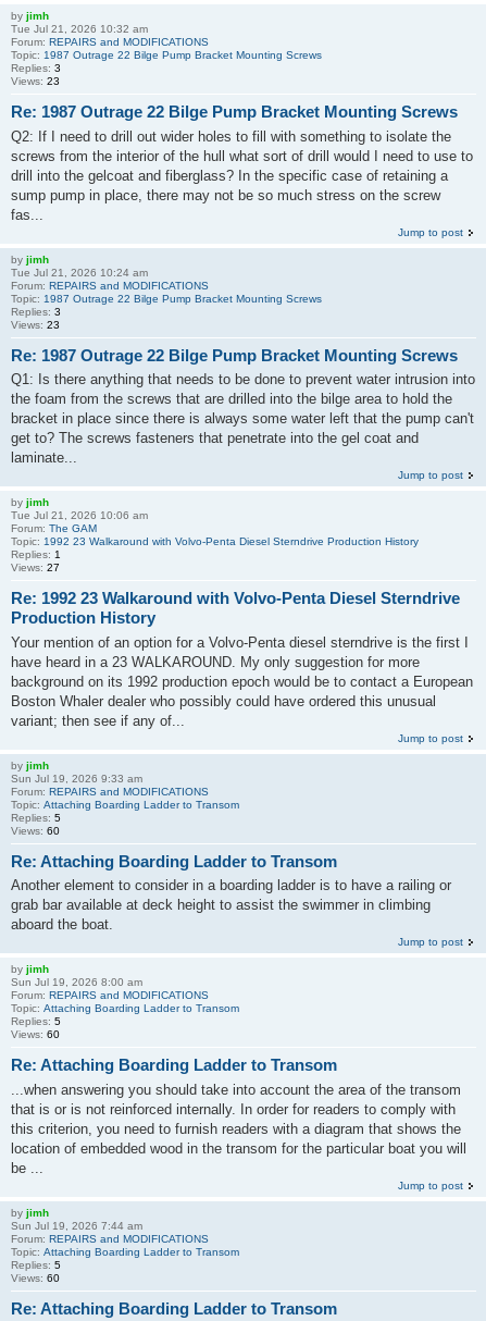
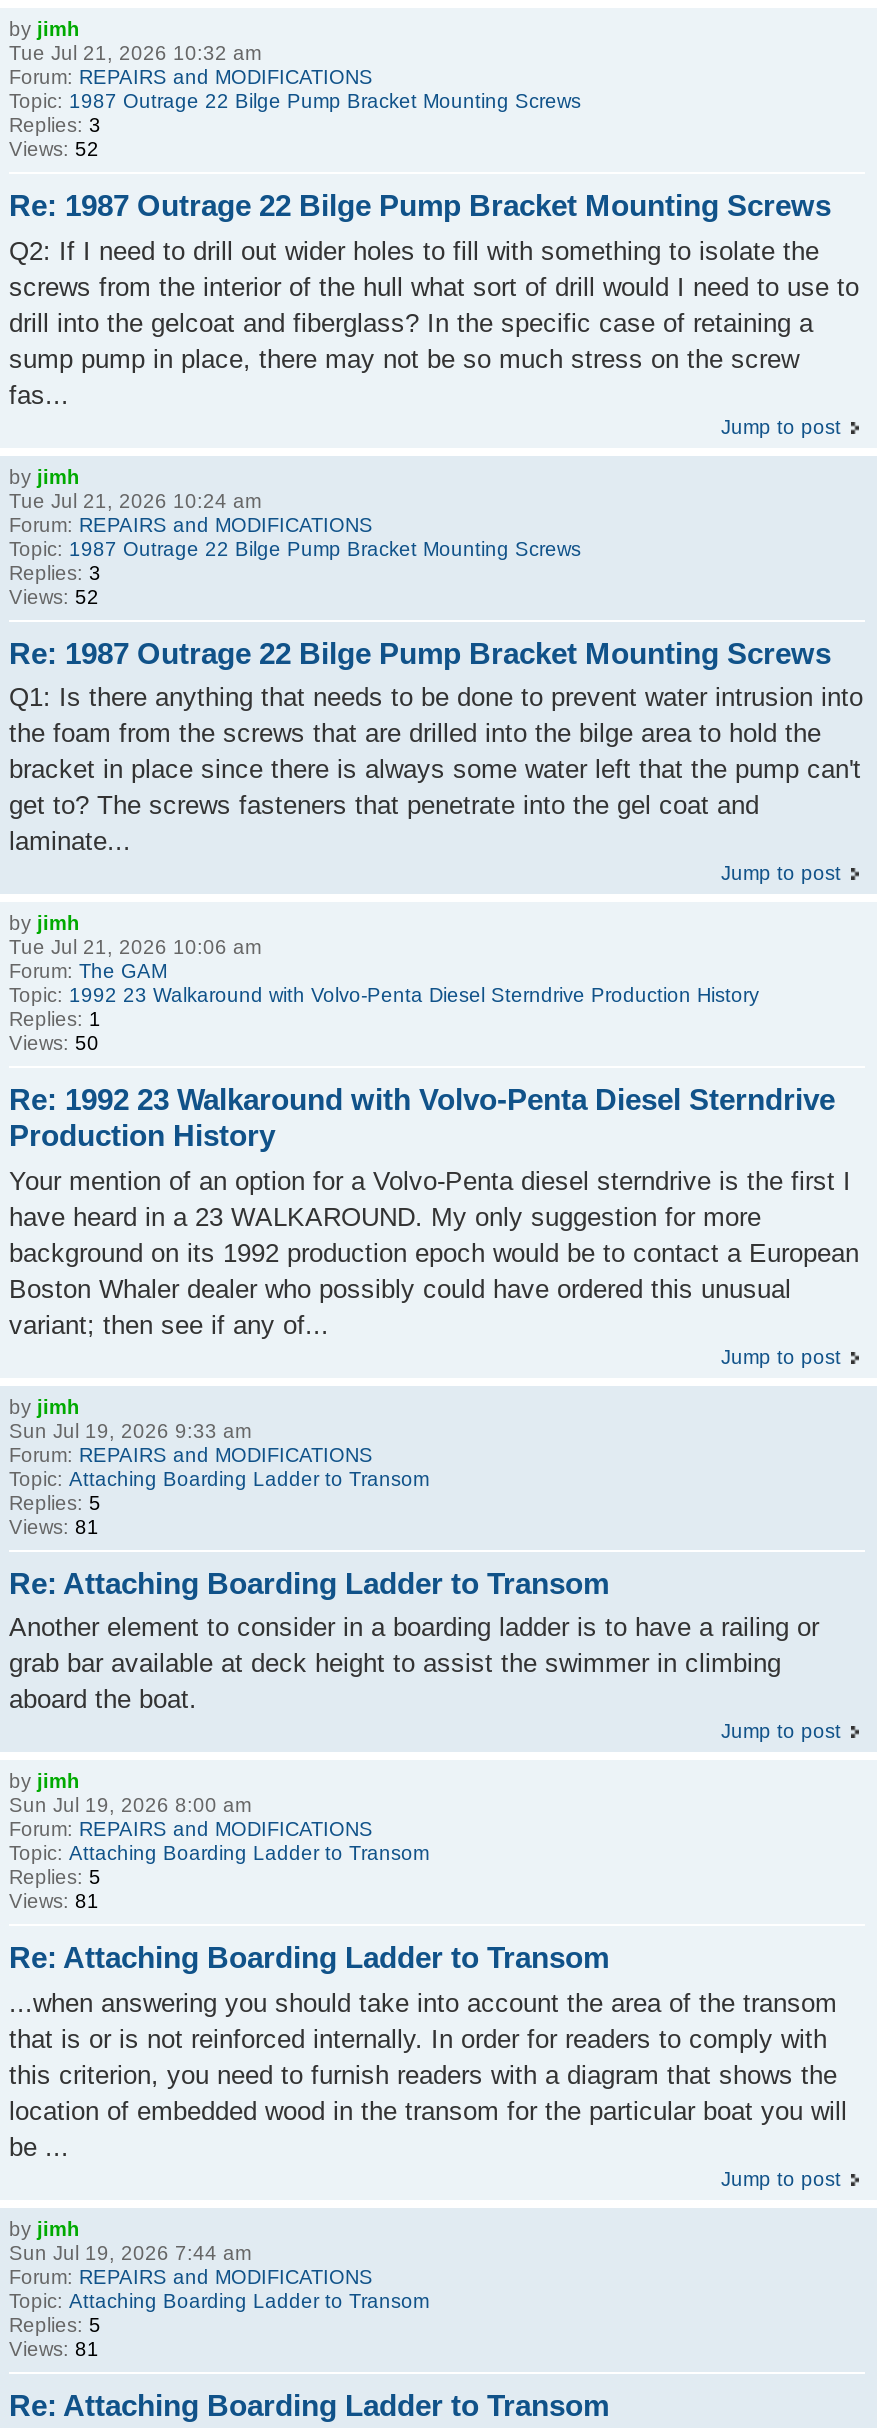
[11,75,60,87] Views: 23 -> [9,138,99,160] Views: 52
[11,318,60,330] Views: 23 -> [9,585,99,607] Views: 52
[11,561,60,573] Views: 27 -> [9,1032,99,1054] Views: 50
[11,824,60,836] Views: 60 -> [9,1515,99,1537] Views: 81
[11,1028,60,1040] Views: 60 -> [9,1890,99,1912] Views: 81
[11,1271,60,1283] Views: 60 -> [9,2337,99,2359] Views: 81

